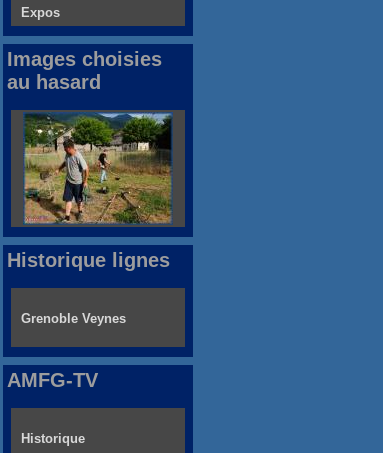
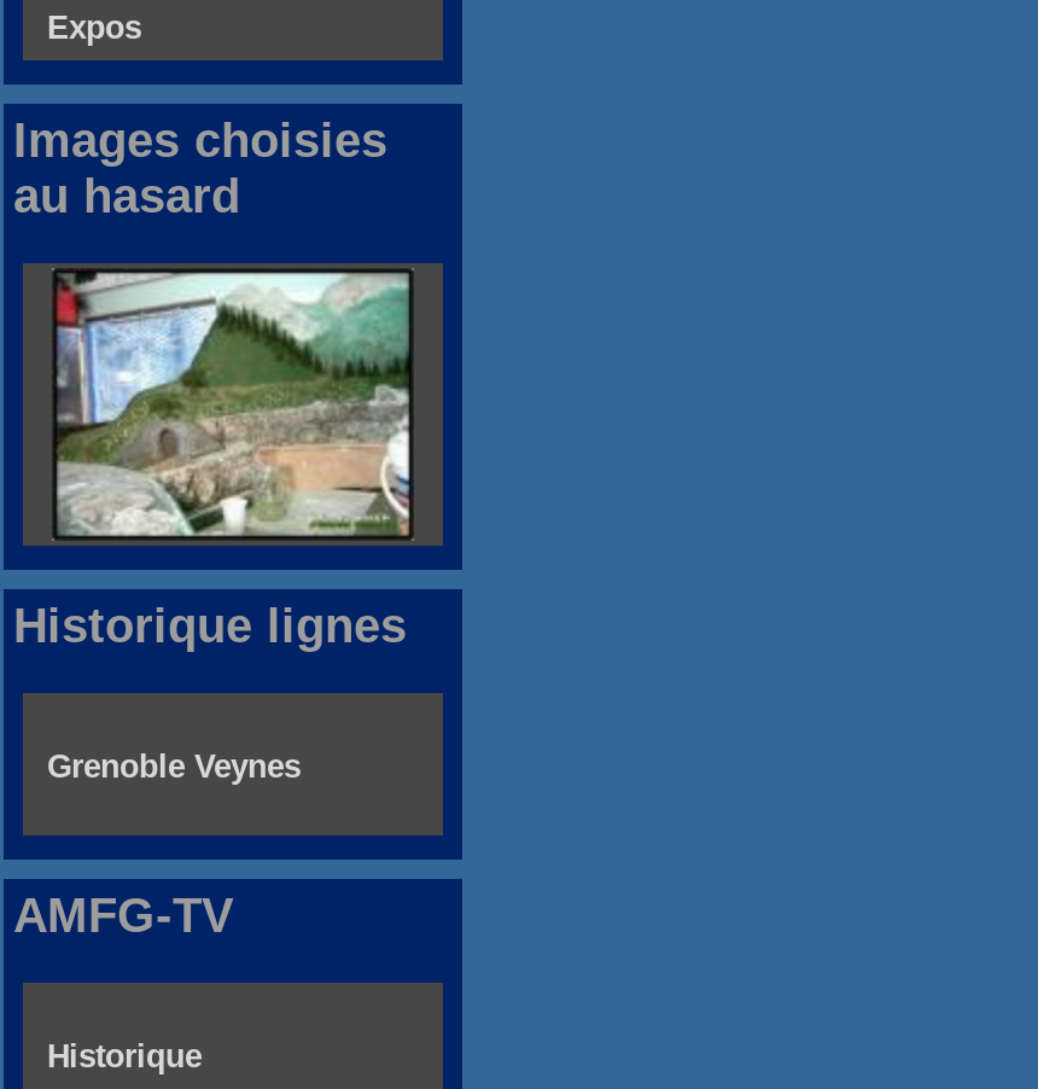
[23,112,173,225] [image] -> [52,268,414,541] [image]

